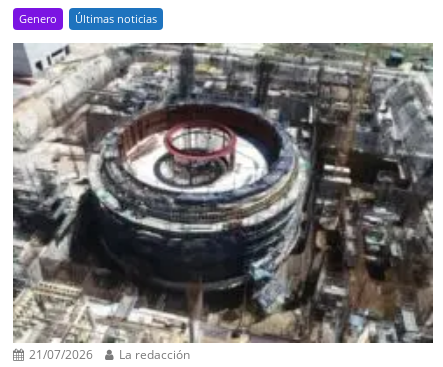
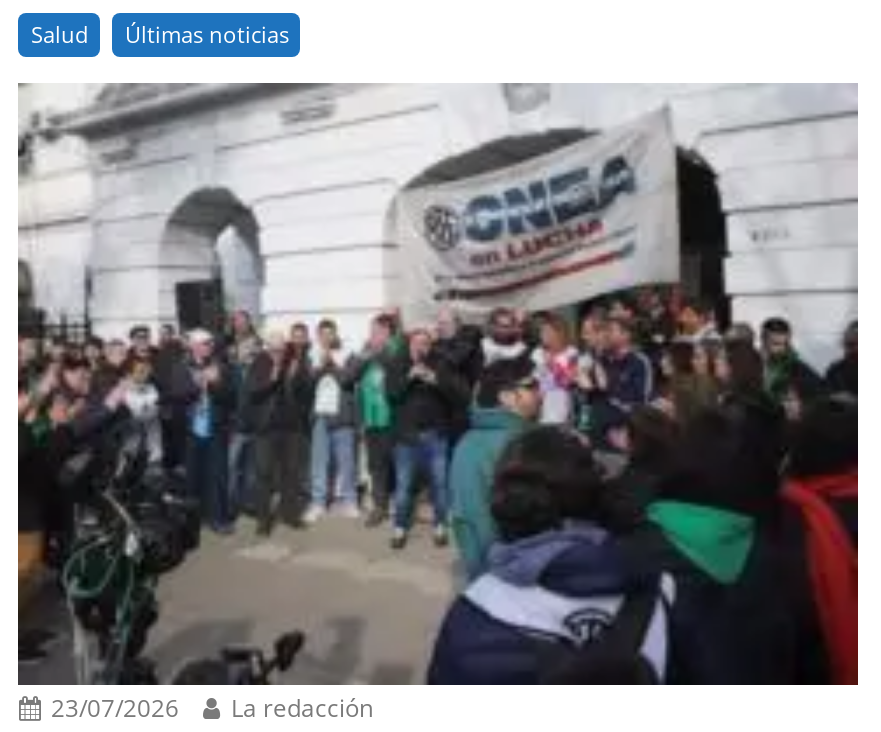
[19,11,57,26] Genero -> [31,19,89,49] Salud
[12,42,434,363] [image] | 21/07/2026 La redacción -> [16,82,860,724] [image] | 23/07/2026 La redacción

